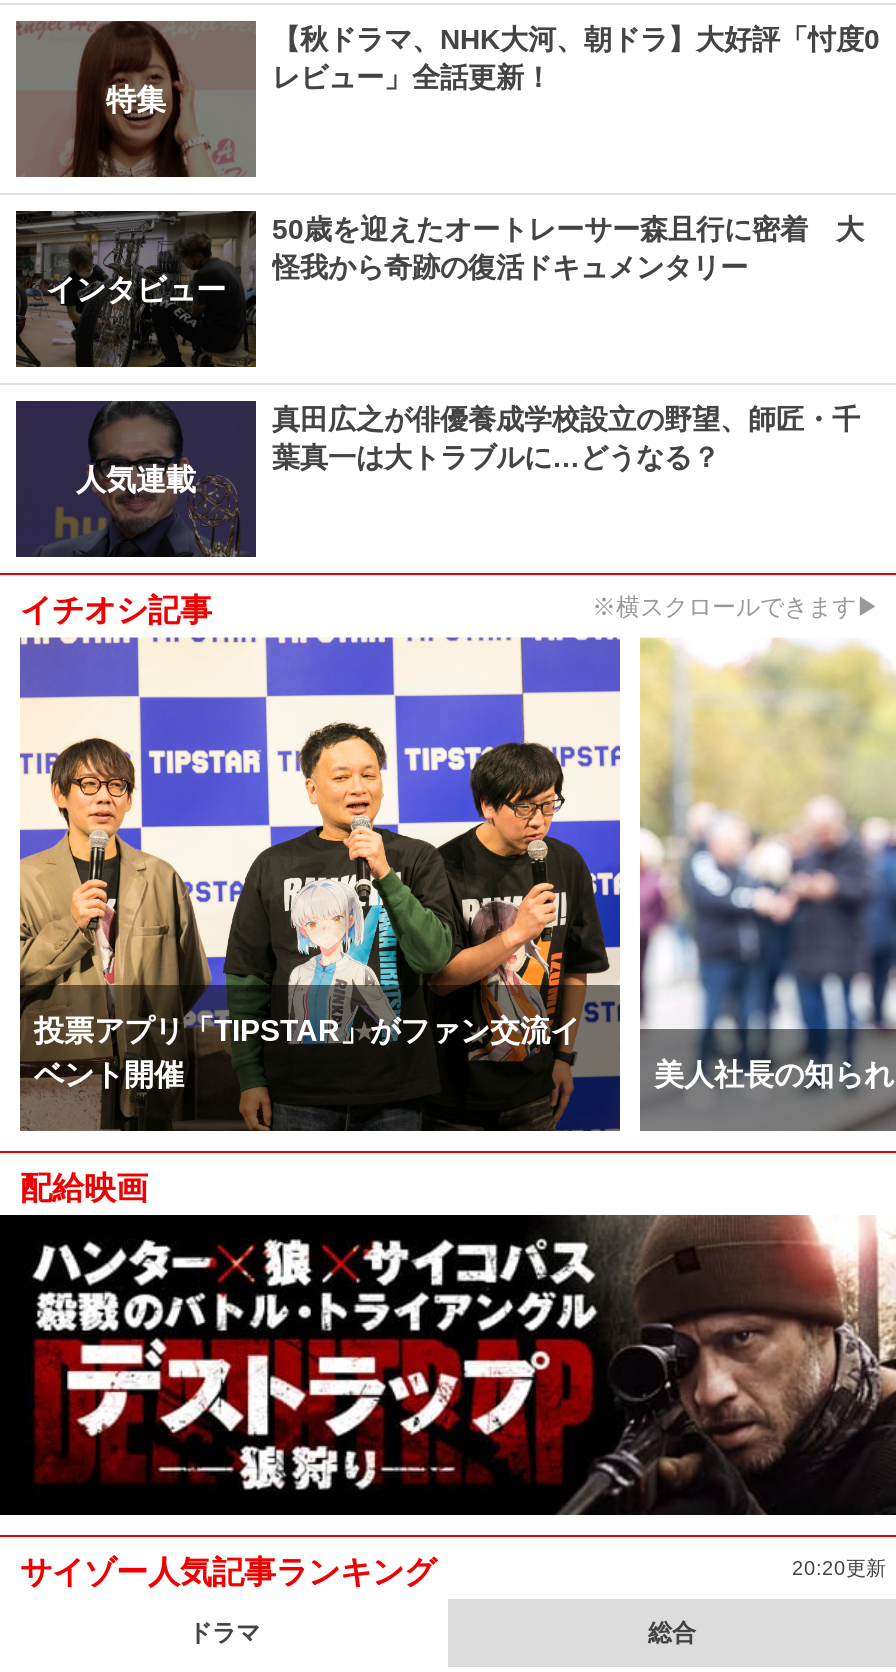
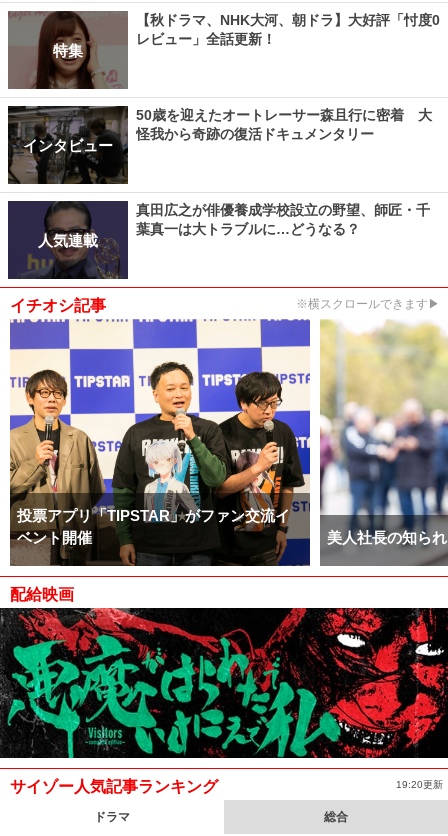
[6,1213,890,1579] [image] | 20:20更新 -> [3,607,445,790] [image] | 19:20更新

